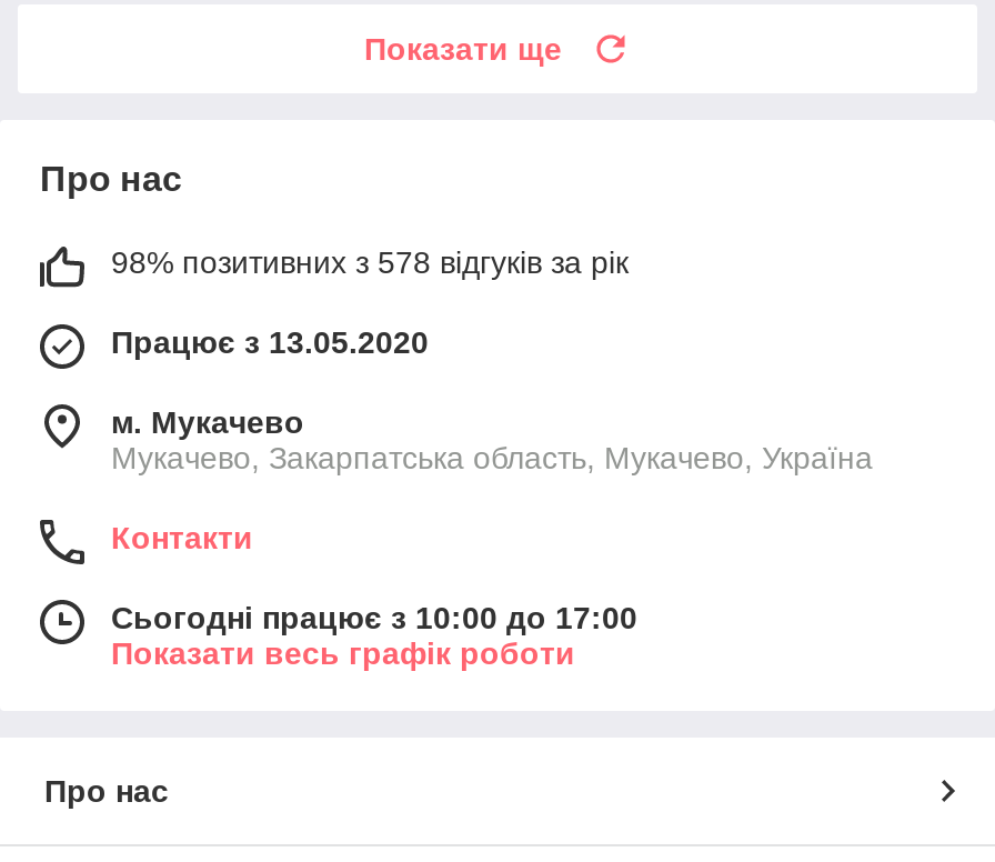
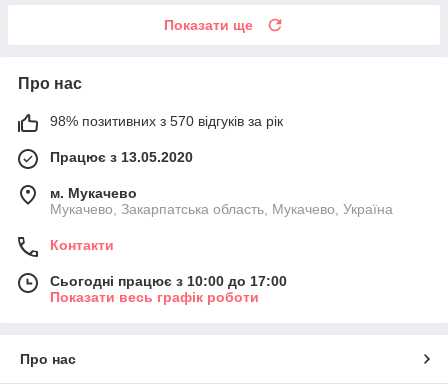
[111,245,629,281] 98% позитивних з 578 відгуків за рік -> [50,113,283,129] 98% позитивних з 570 відгуків за рік

